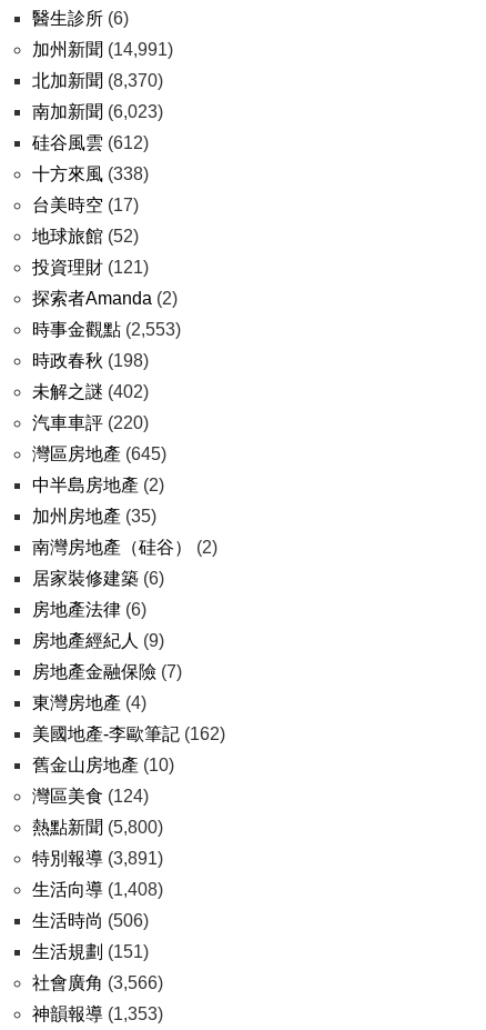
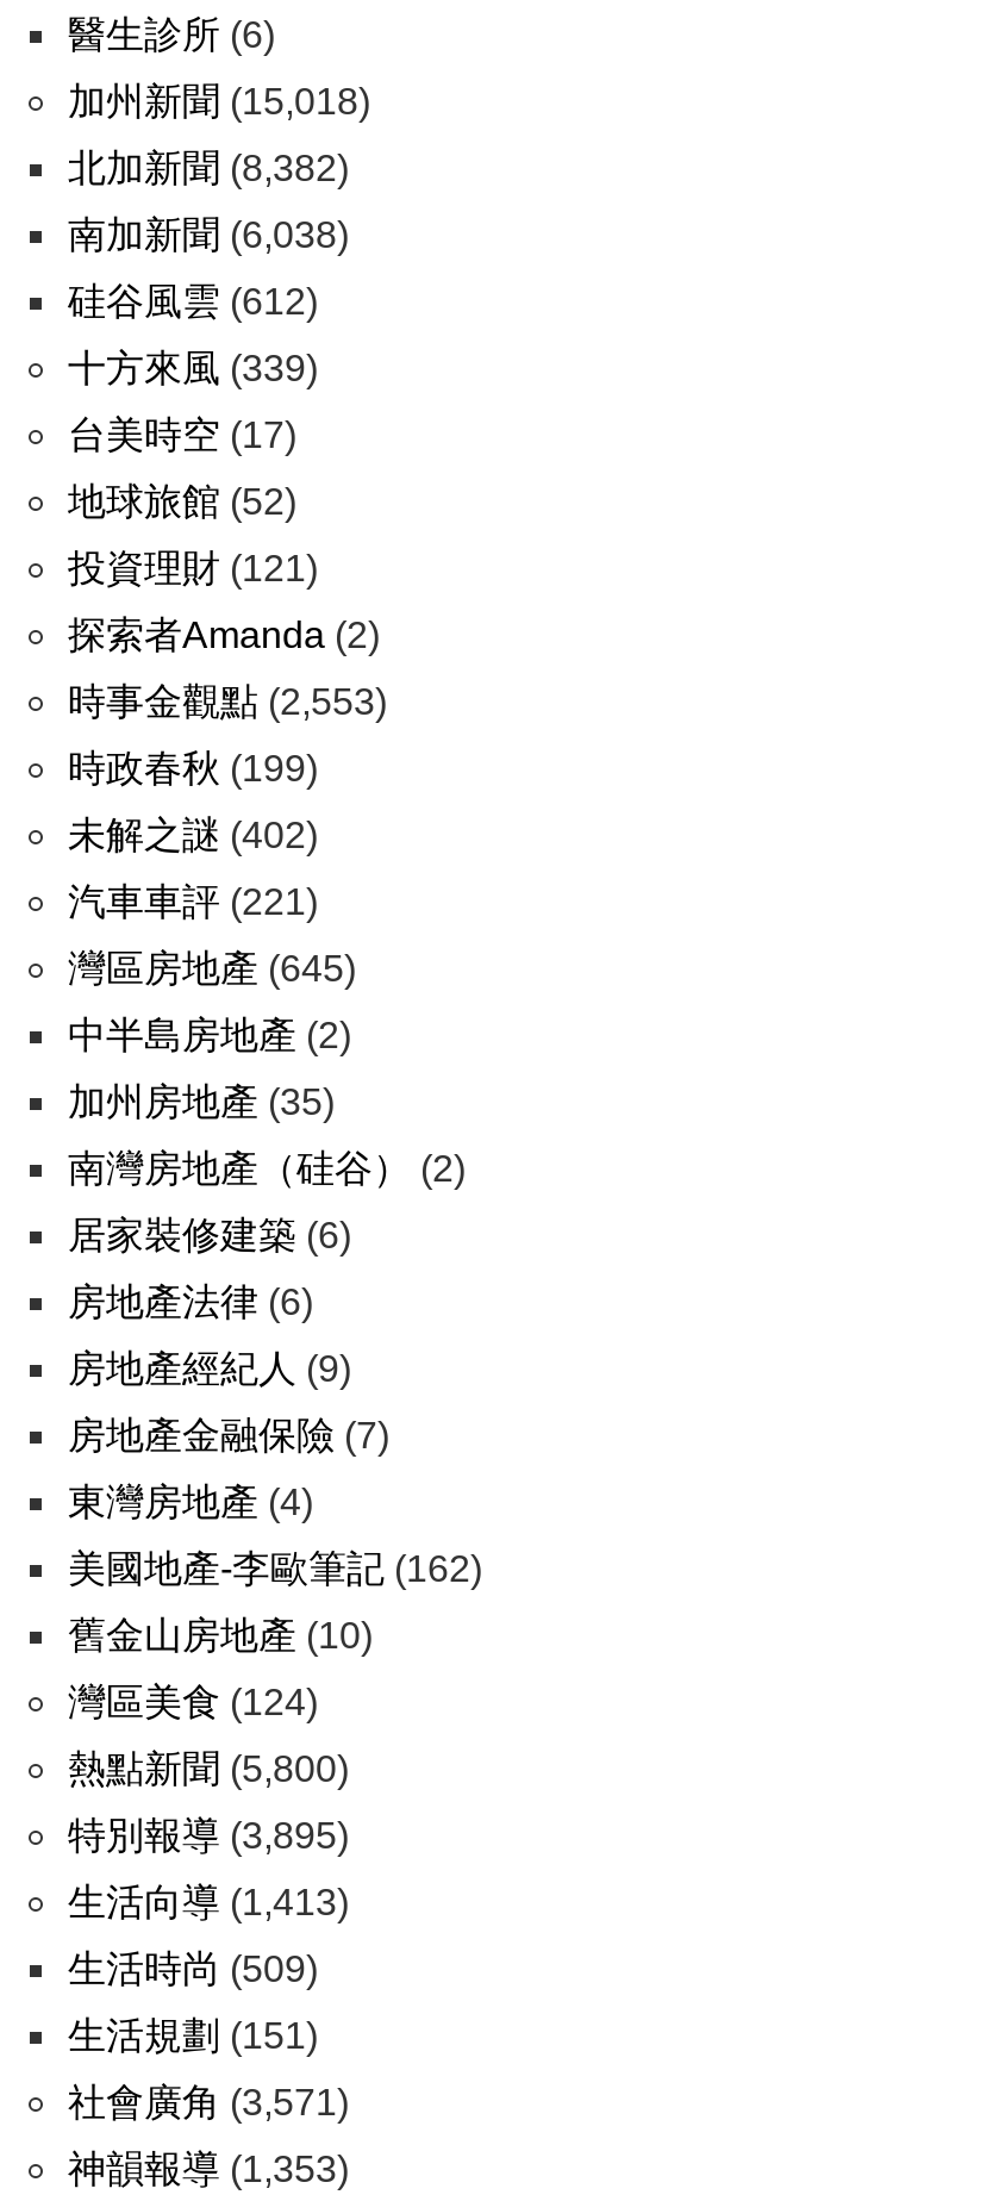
[32,40,173,59] 加州新聞(14,991) -> [68,81,370,121] 加州新聞(15,018)
[32,71,163,90] 北加新聞(8,370) -> [68,148,349,188] 北加新聞(8,382)
[32,102,163,121] 南加新聞(6,023) -> [68,214,349,255] 南加新聞(6,038)
[32,164,149,183] 十方來風(338) -> [68,348,318,388] 十方來風(339)
[32,351,149,370] 時政春秋(198) -> [68,748,318,788] 時政春秋(199)
[32,413,149,432] 汽車車評(220) -> [68,881,318,922] 汽車車評(221)
[32,849,163,868] 特別報導(3,891) -> [68,1815,349,1856] 特別報導(3,895)
[32,880,163,899] 生活向導(1,408) -> [68,1882,349,1922] 生活向導(1,413)
[32,911,149,930] 生活時尚(506) -> [68,1949,318,1989] 生活時尚(509)
[32,973,163,992] 社會廣角(3,566) -> [68,2082,349,2122] 社會廣角(3,571)

